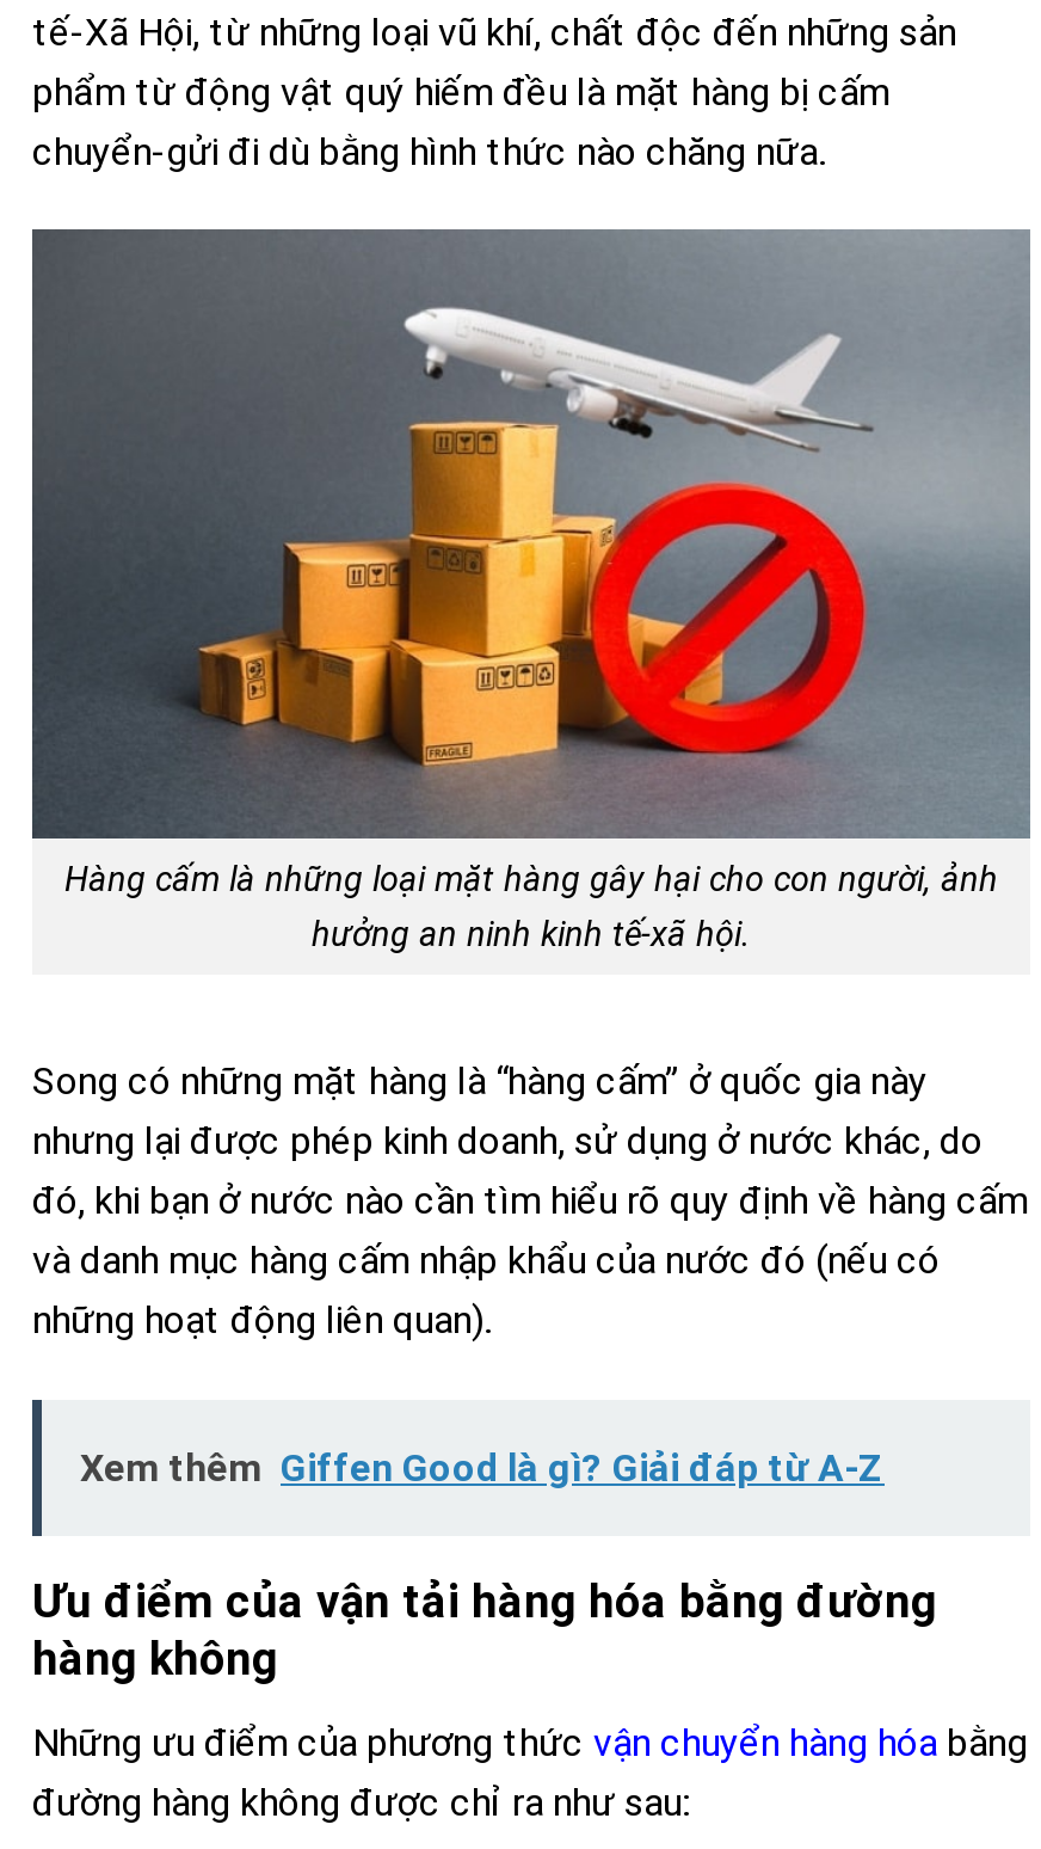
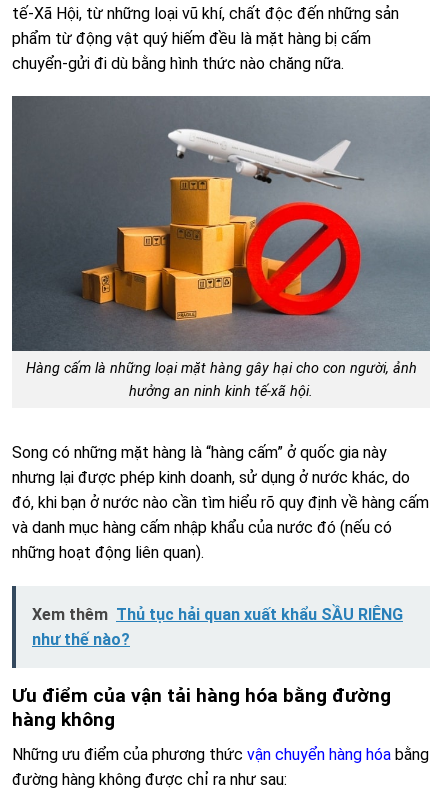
[80,1445,885,1491] Xem thêm Giffen Good là gì? Giải đáp từ A-Z -> [32,605,403,649] Xem thêm Thủ tục hải quan xuất khẩu SẦU RIÊNG | như thế nào?

